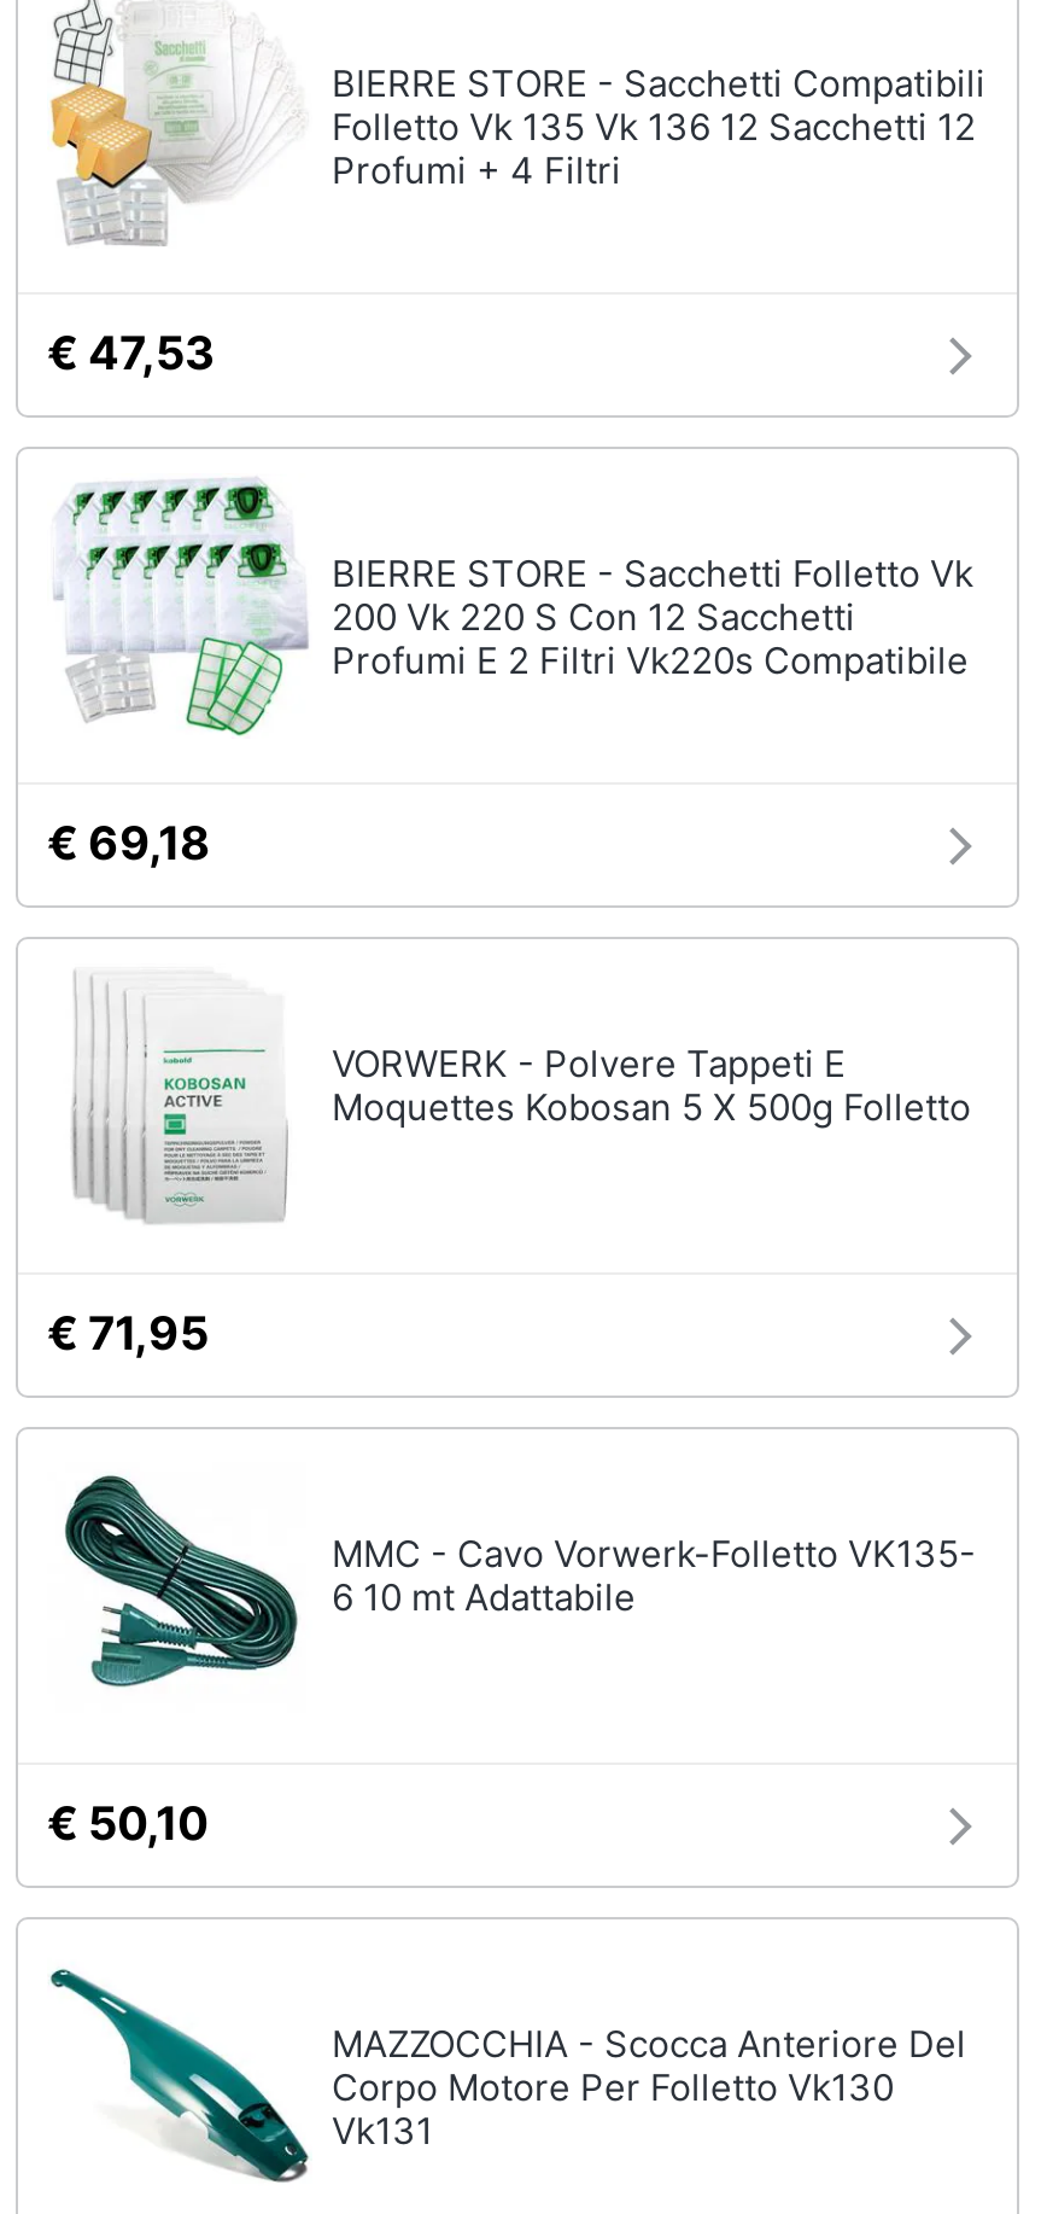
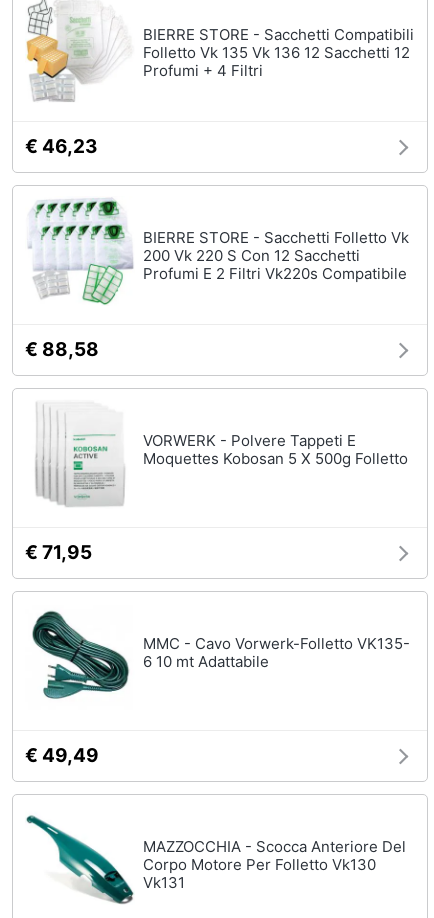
[47,326,216,381] € 47,53 -> [25,135,98,158] € 46,23
[47,816,211,872] € 69,18 -> [25,338,99,361] € 88,58
[47,1796,209,1852] € 50,10 -> [25,744,99,767] € 49,49

